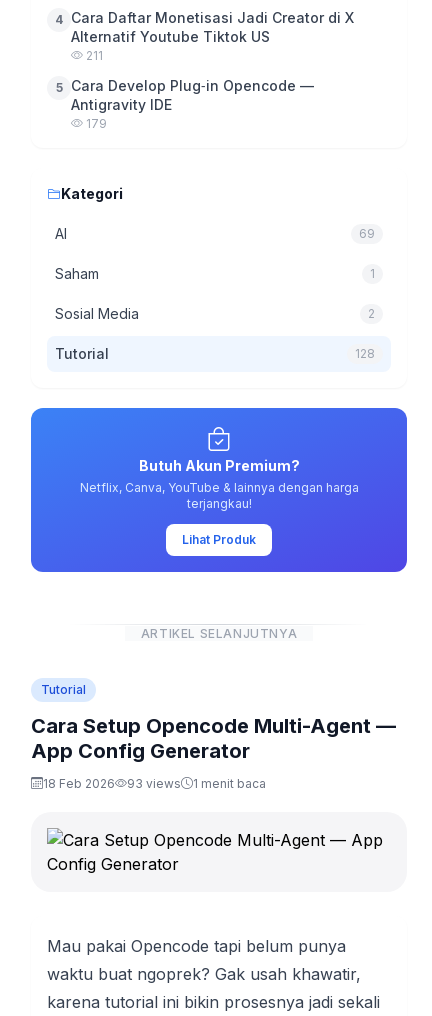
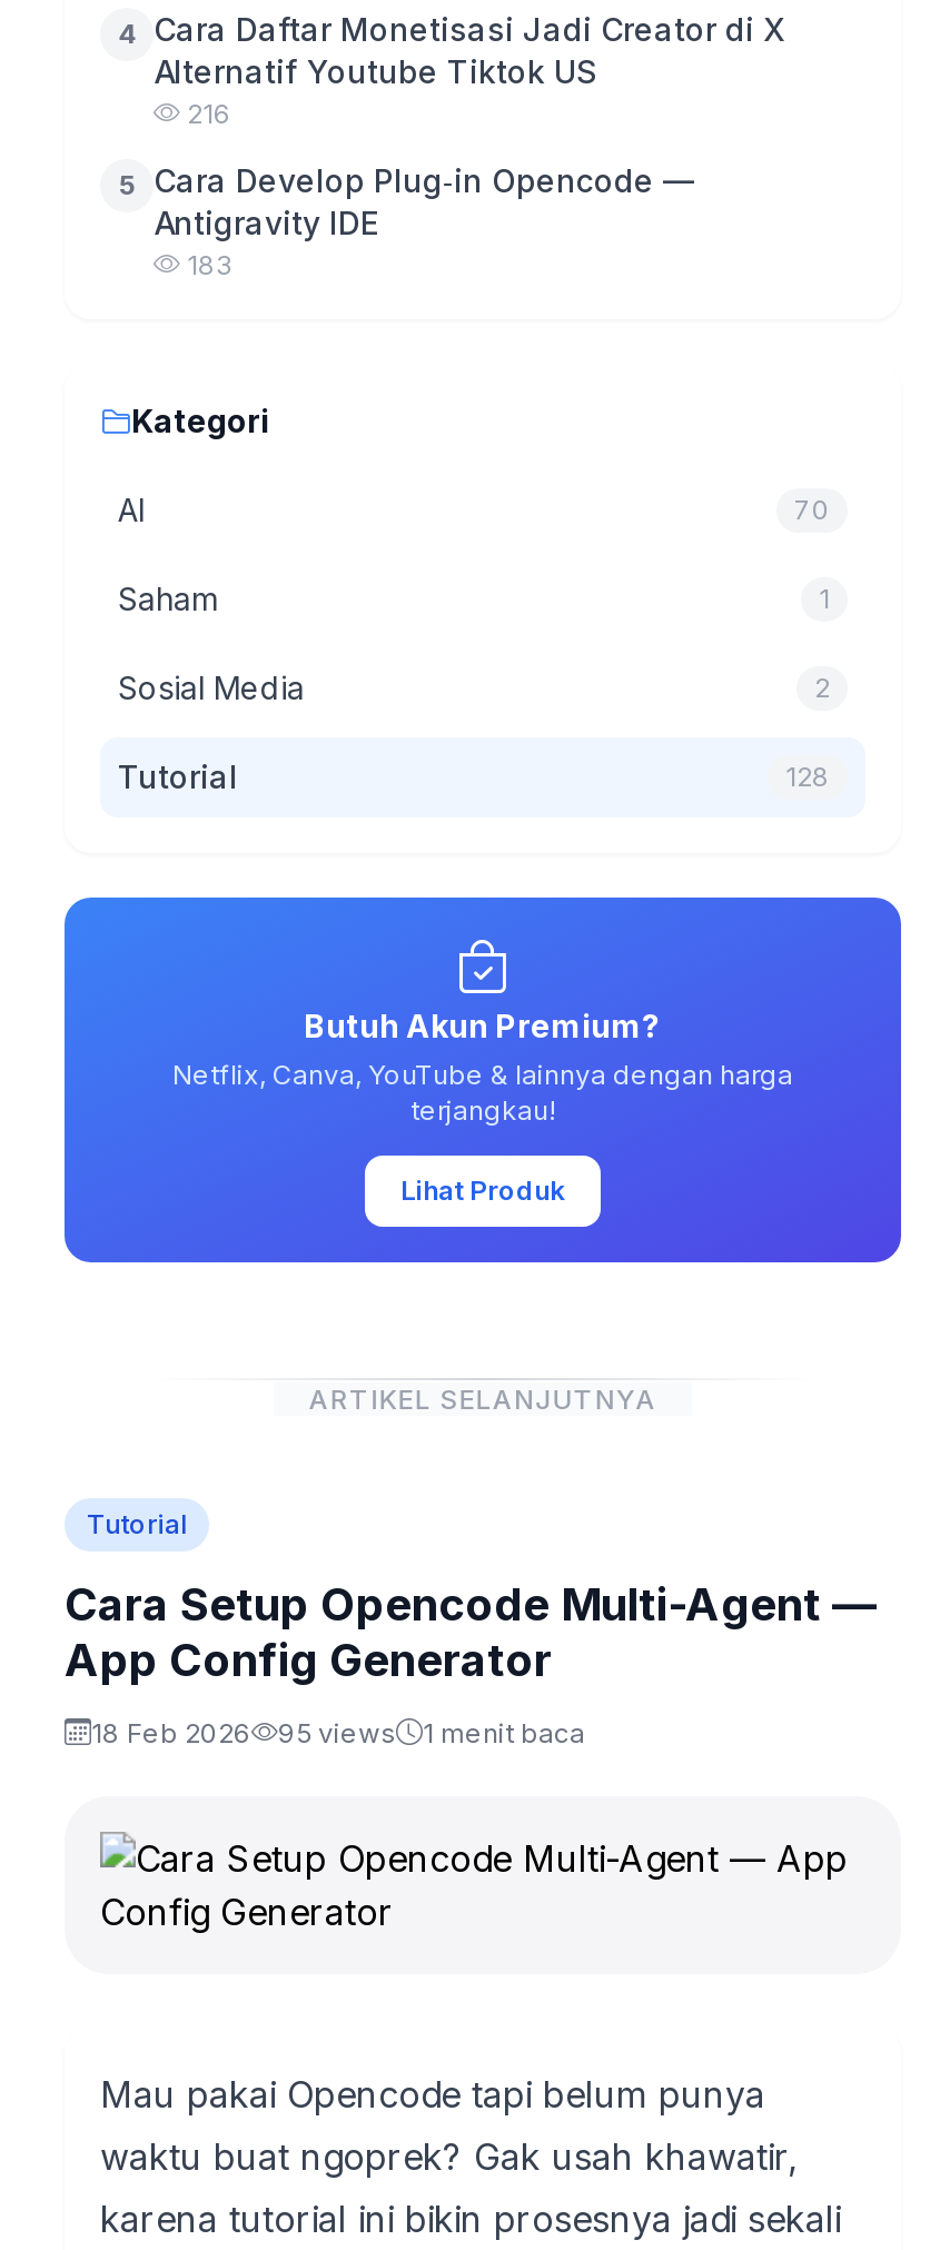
[83,48,103,63] 211 -> [180,96,231,130] 216
[83,116,107,131] 179 -> [180,248,234,281] 183
[359,226,375,241] 69 -> [794,492,830,526] 70
[43,776,266,791] 18 Feb 2026 93 views 1 menit baca -> [91,1716,585,1749] 18 Feb 2026 95 views 1 menit baca

